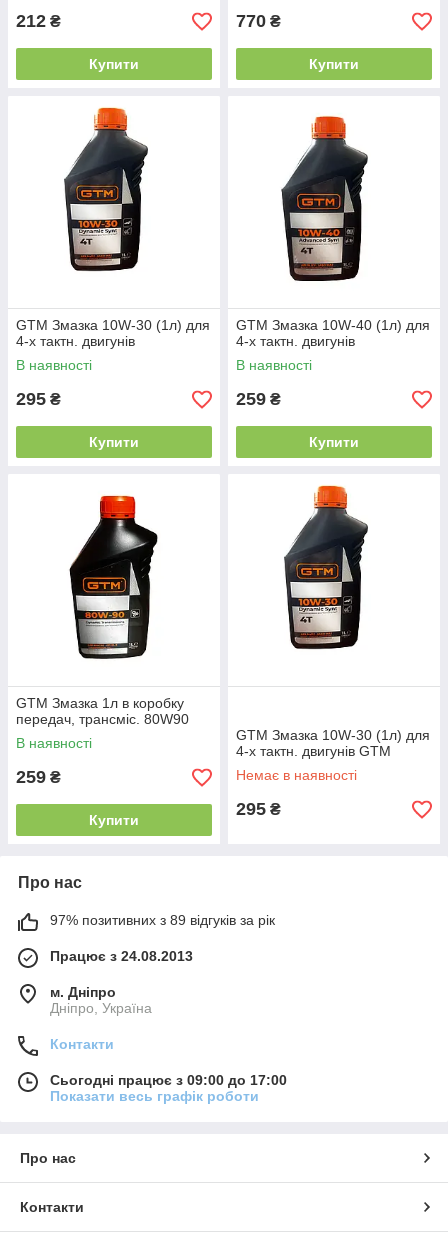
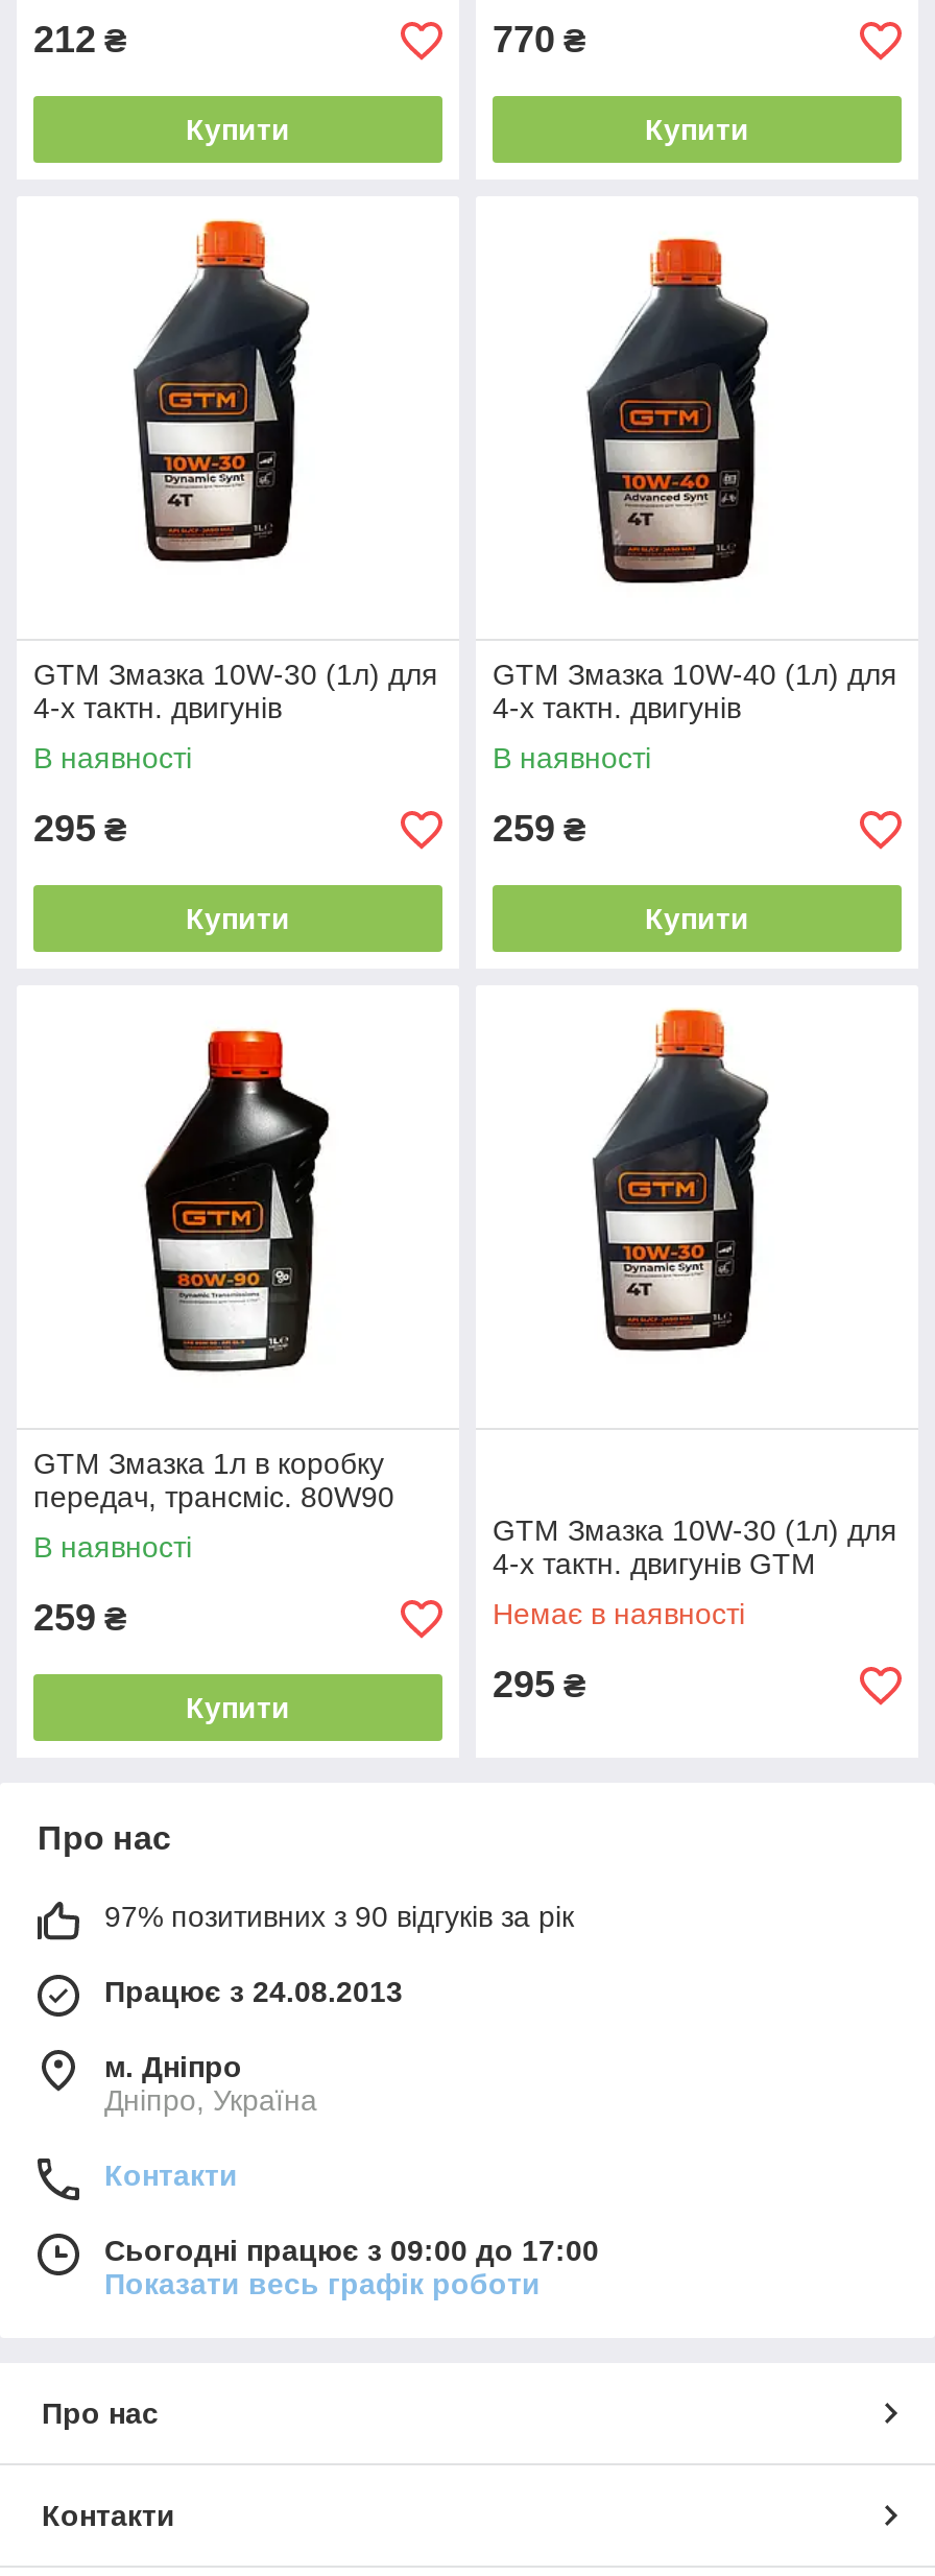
[50,912,275,928] 97% позитивних з 89 відгуків за рік -> [104,1900,574,1933] 97% позитивних з 90 відгуків за рік

